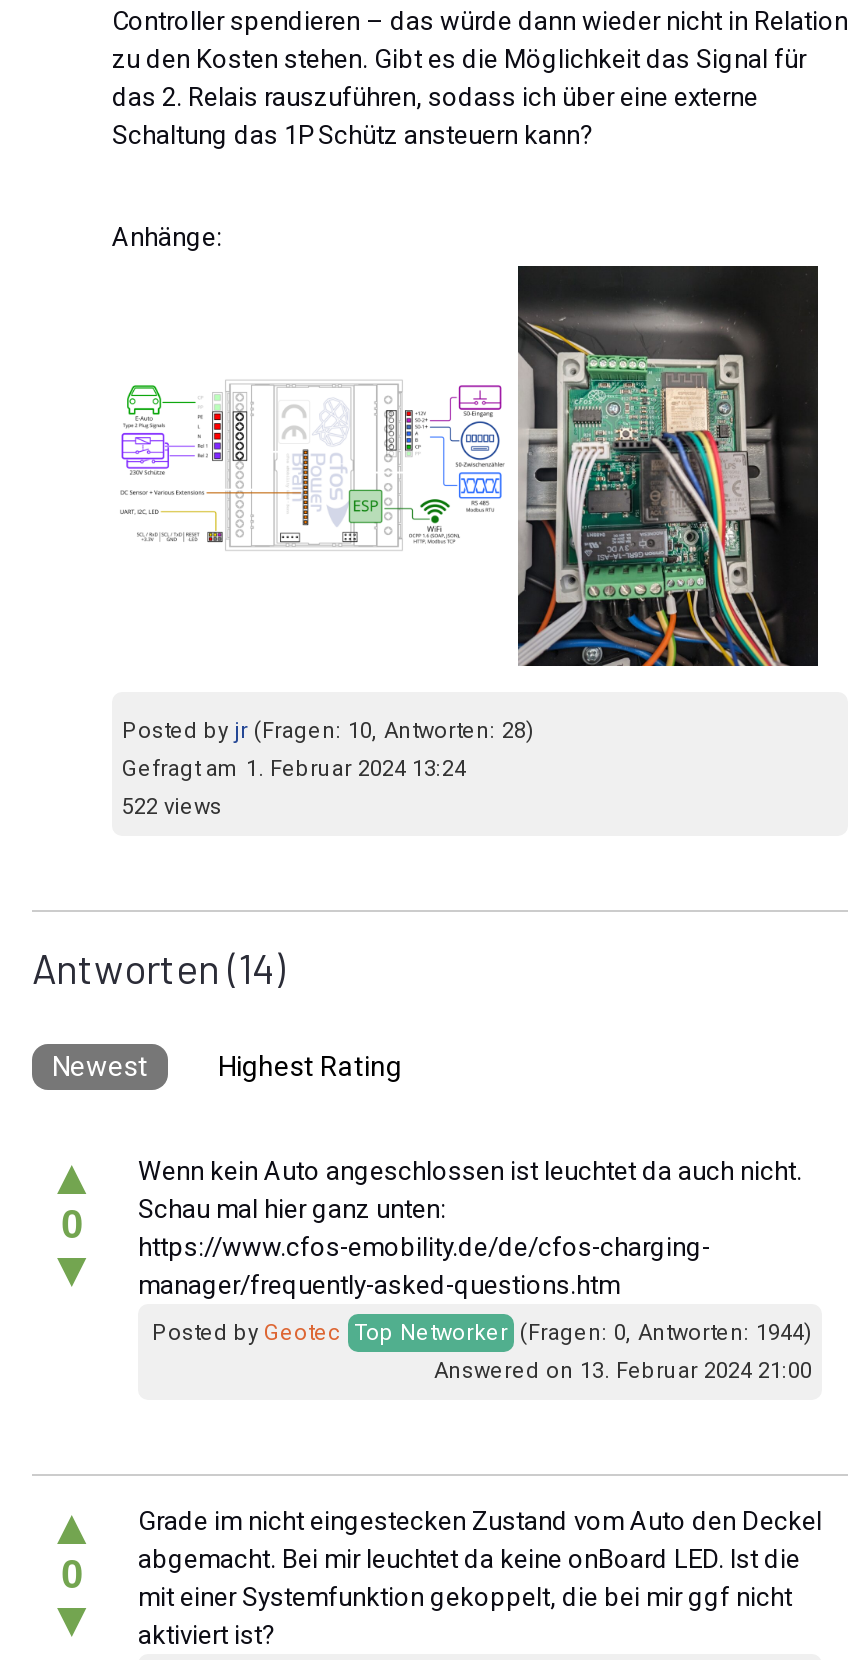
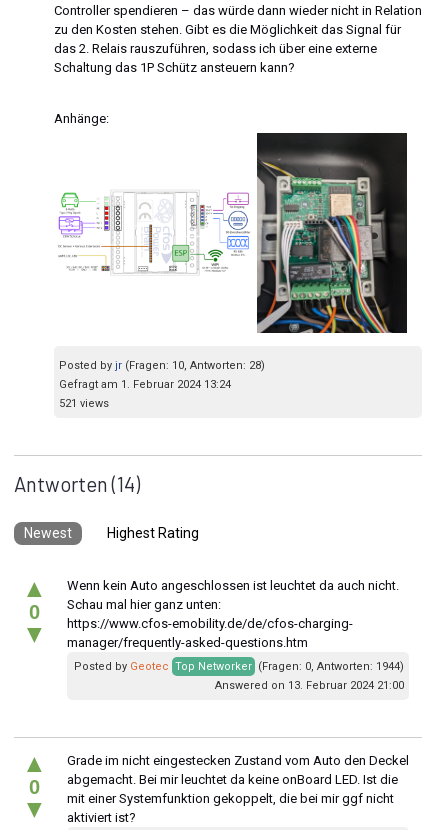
[122,793,222,819] 522 views -> [59,397,109,410] 521 views

